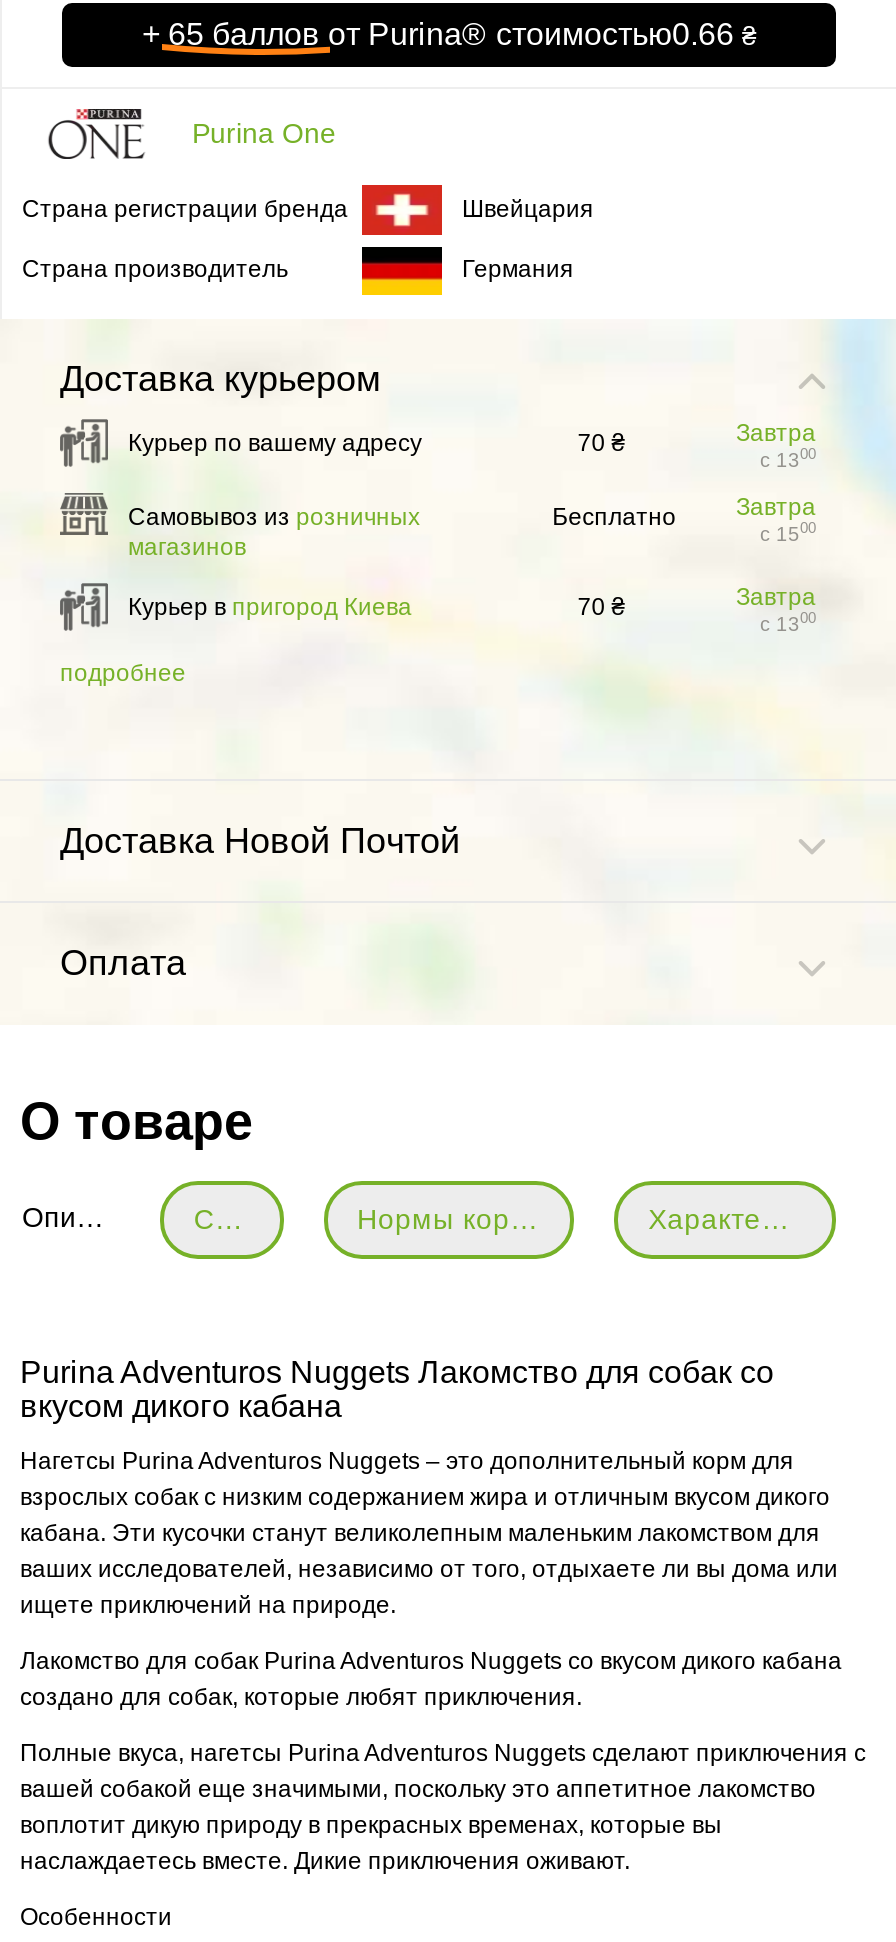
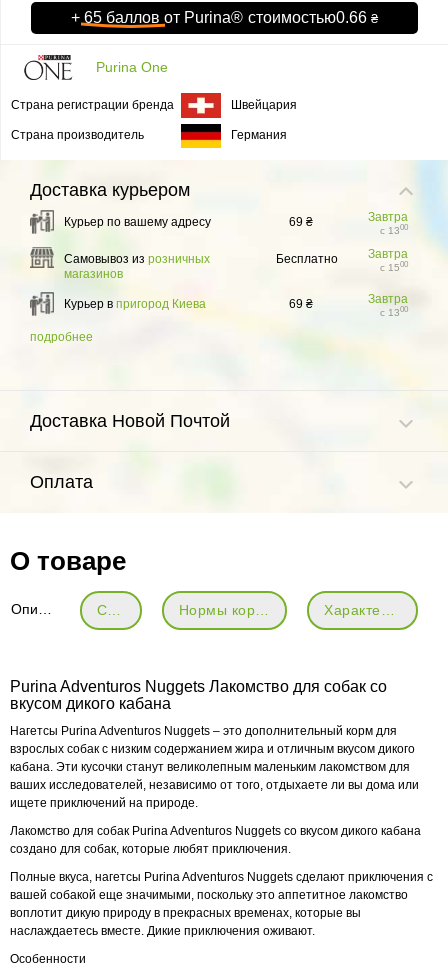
[578,429,626,457] 70 ₴ -> [289,215,313,229] 69 ₴
[578,593,626,621] 70 ₴ -> [289,297,313,311] 69 ₴

